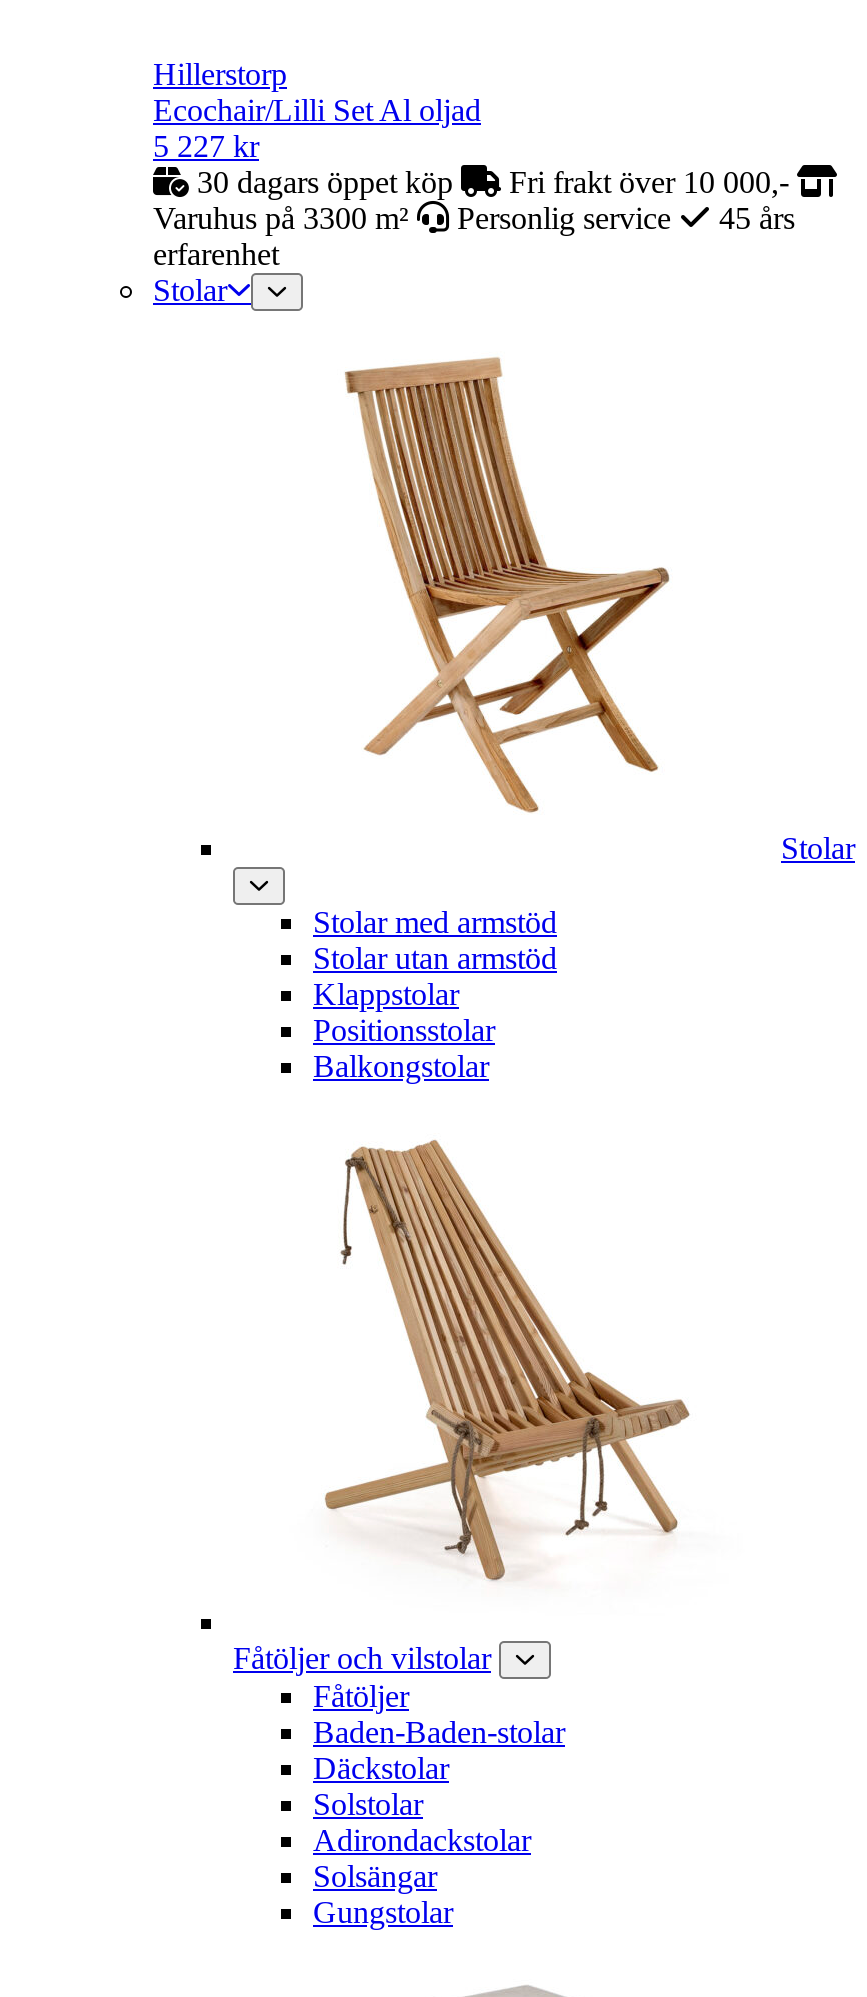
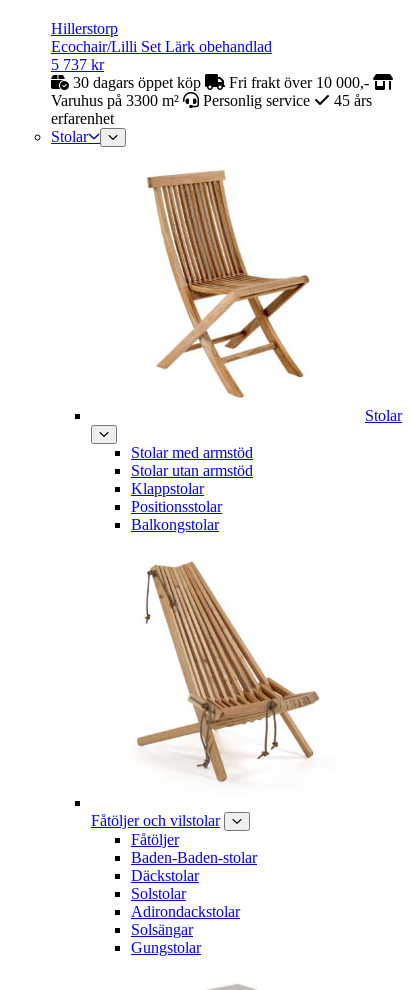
[153,93,481,127] Ecochair/Lilli Set Al oljad -> [51,38,272,55] Ecochair/Lilli Set Lärk obehandlad
[153,129,259,163] 5 227 kr -> [51,56,104,73] 5 737 kr

